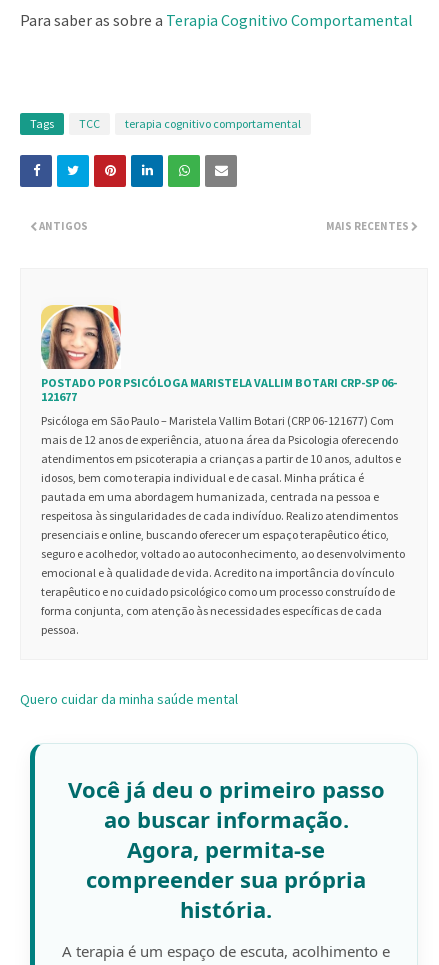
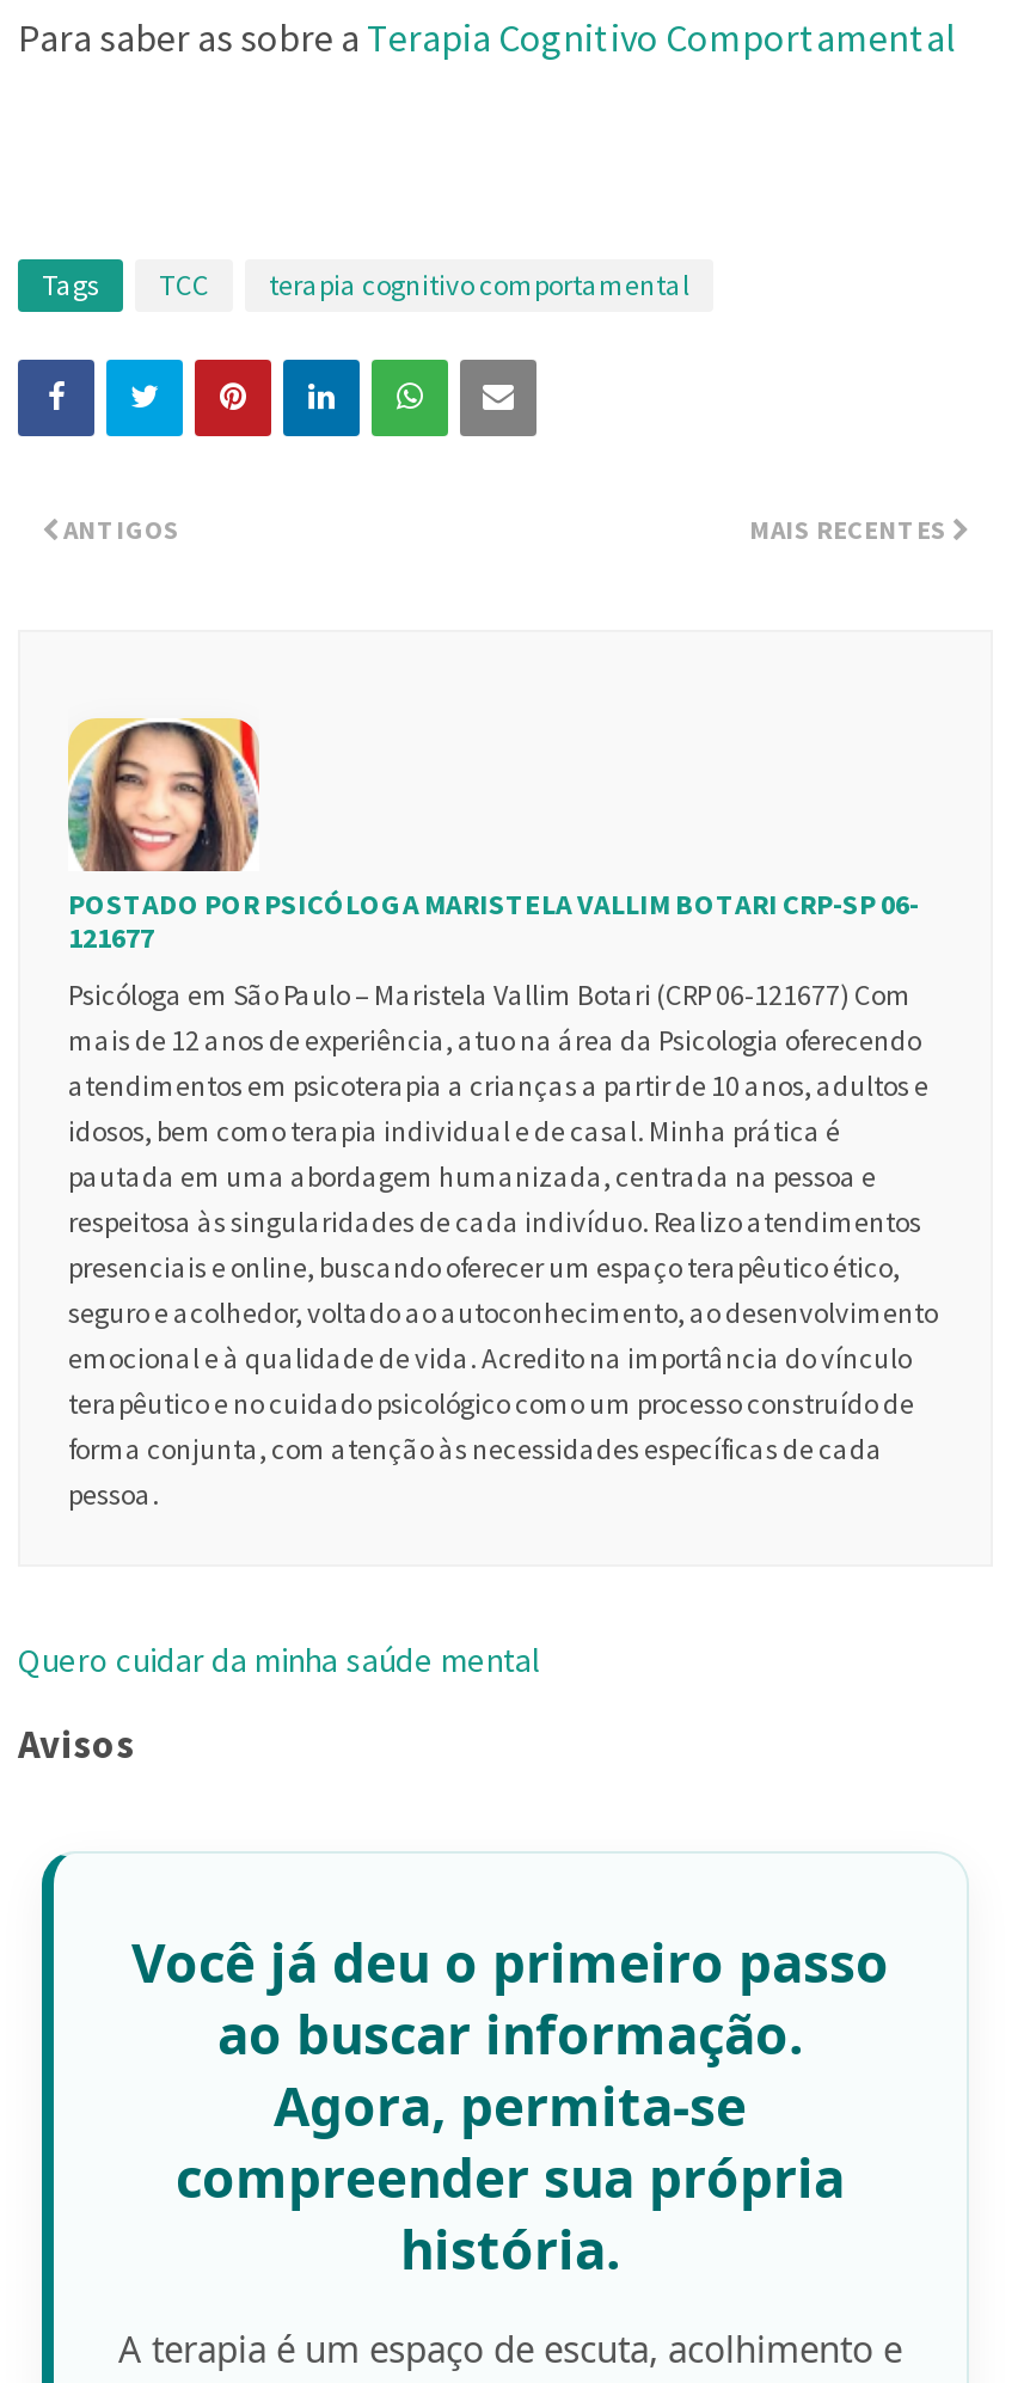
none -> [18,1720,135,1768] Avisos

